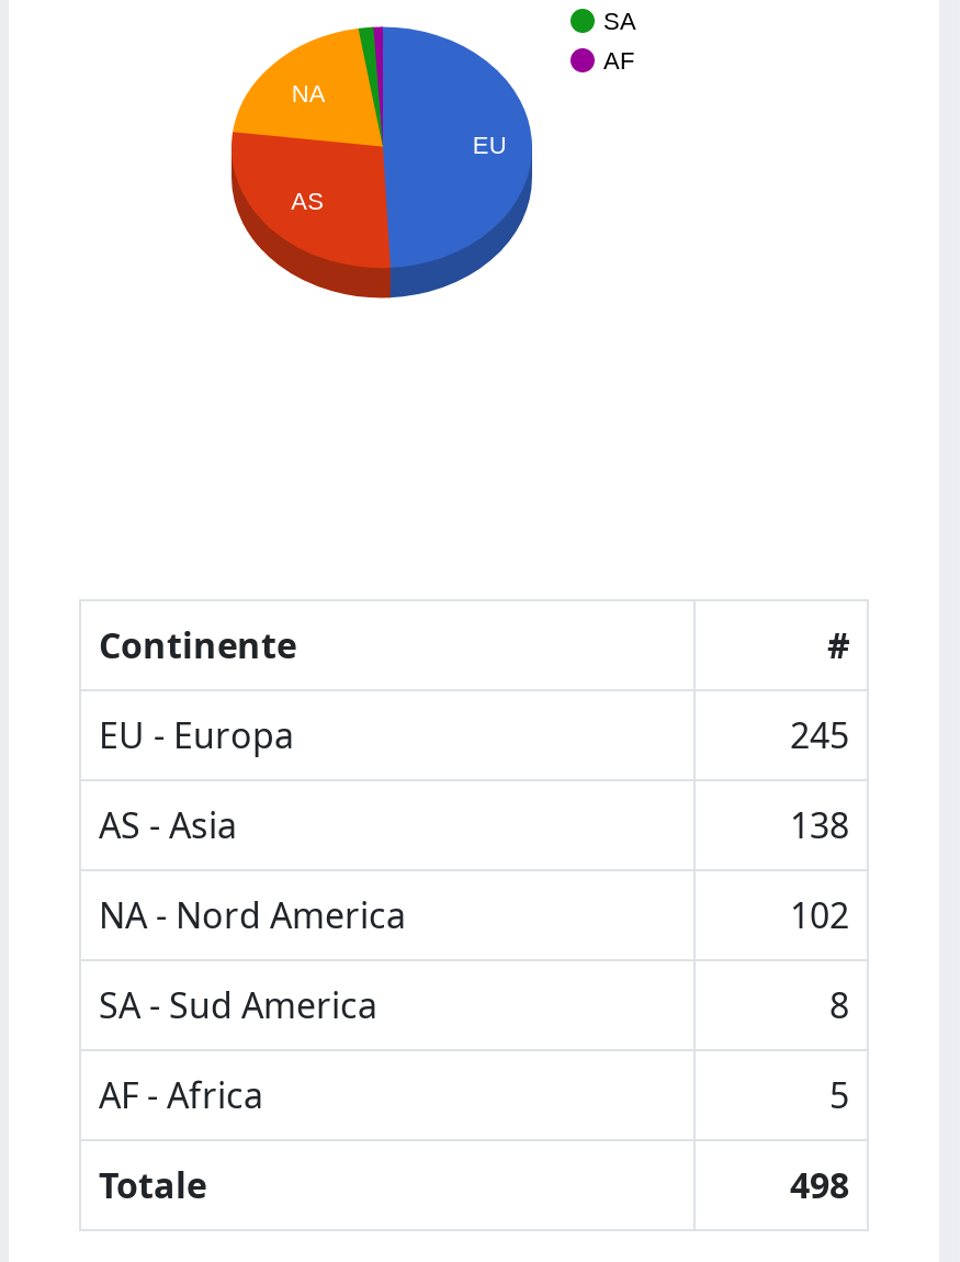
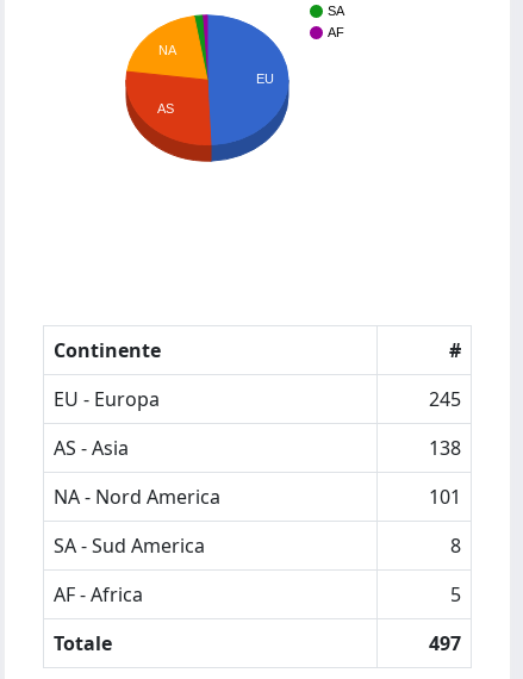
[790,891,849,939] 102 -> [429,484,461,510] 101
[790,1161,849,1209] 498 -> [429,630,461,656] 497

